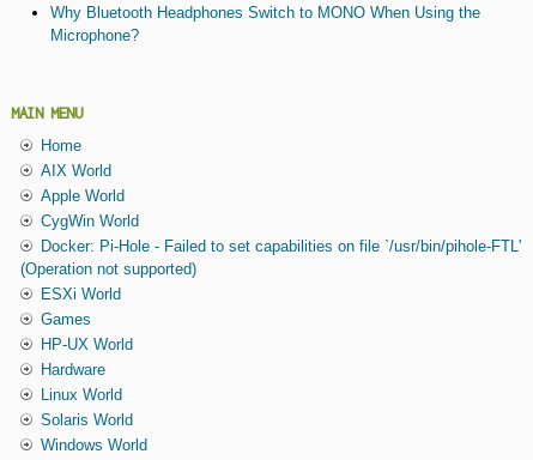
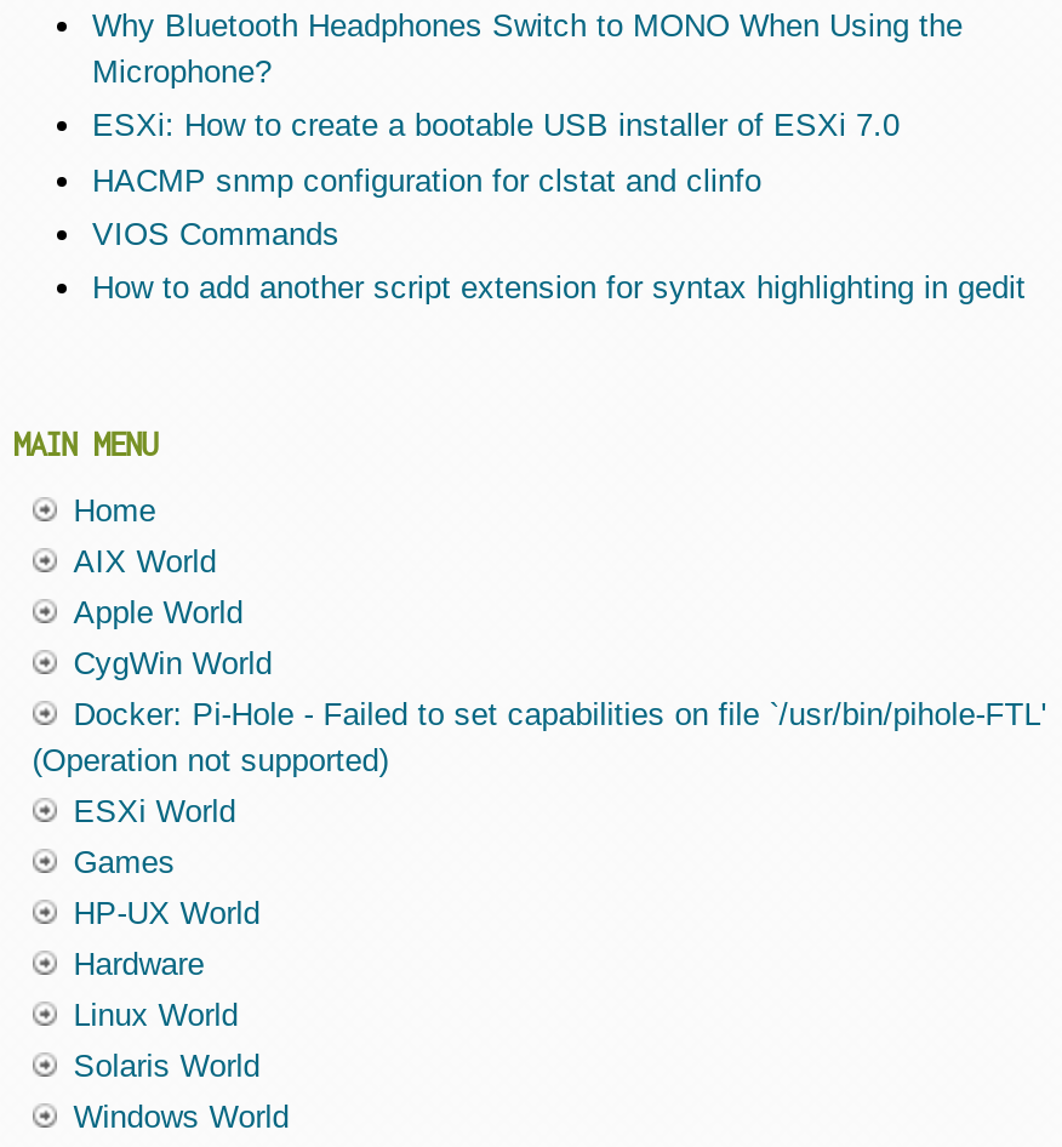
none -> [92,108,1026,306] ESXi: How to create a bootable USB installer of ESXi 7.0 | HACMP snmp configuration for clstat and clinfo | VIOS Commands | How to add another script extension for syntax highlighting in gedit

